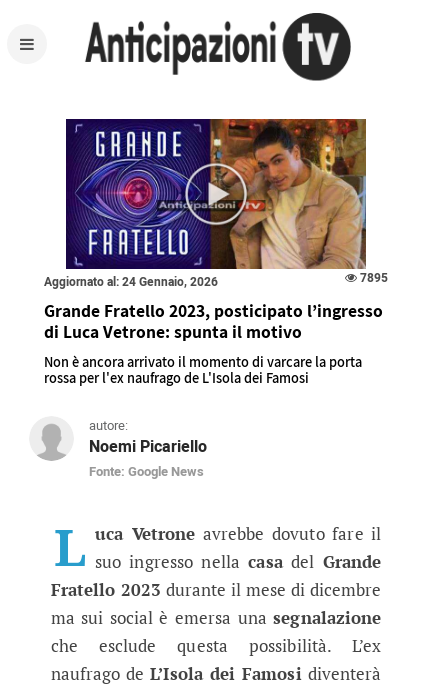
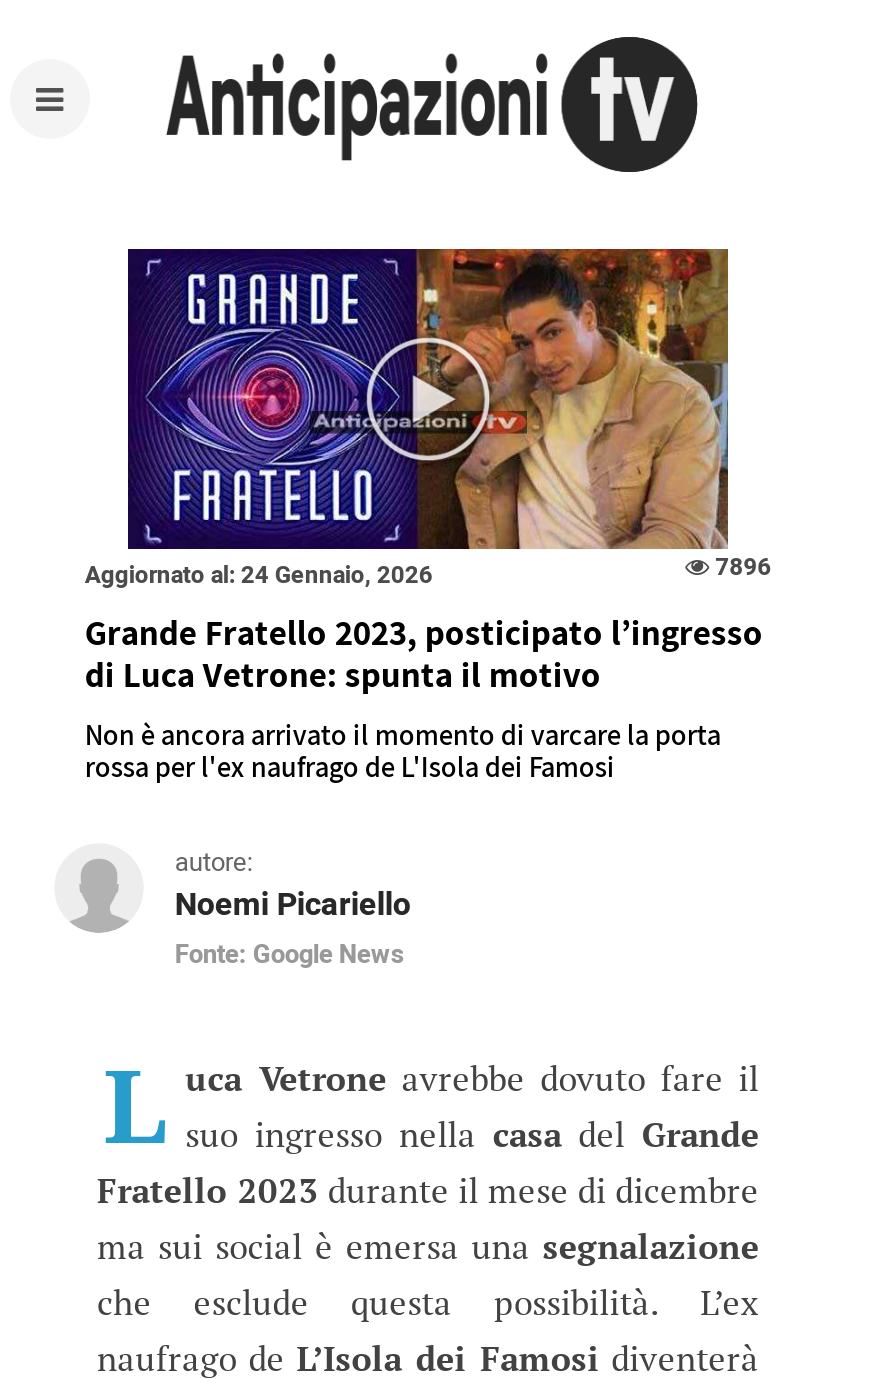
[357,269,388,287] 7895 -> [709,549,771,585] 7896

